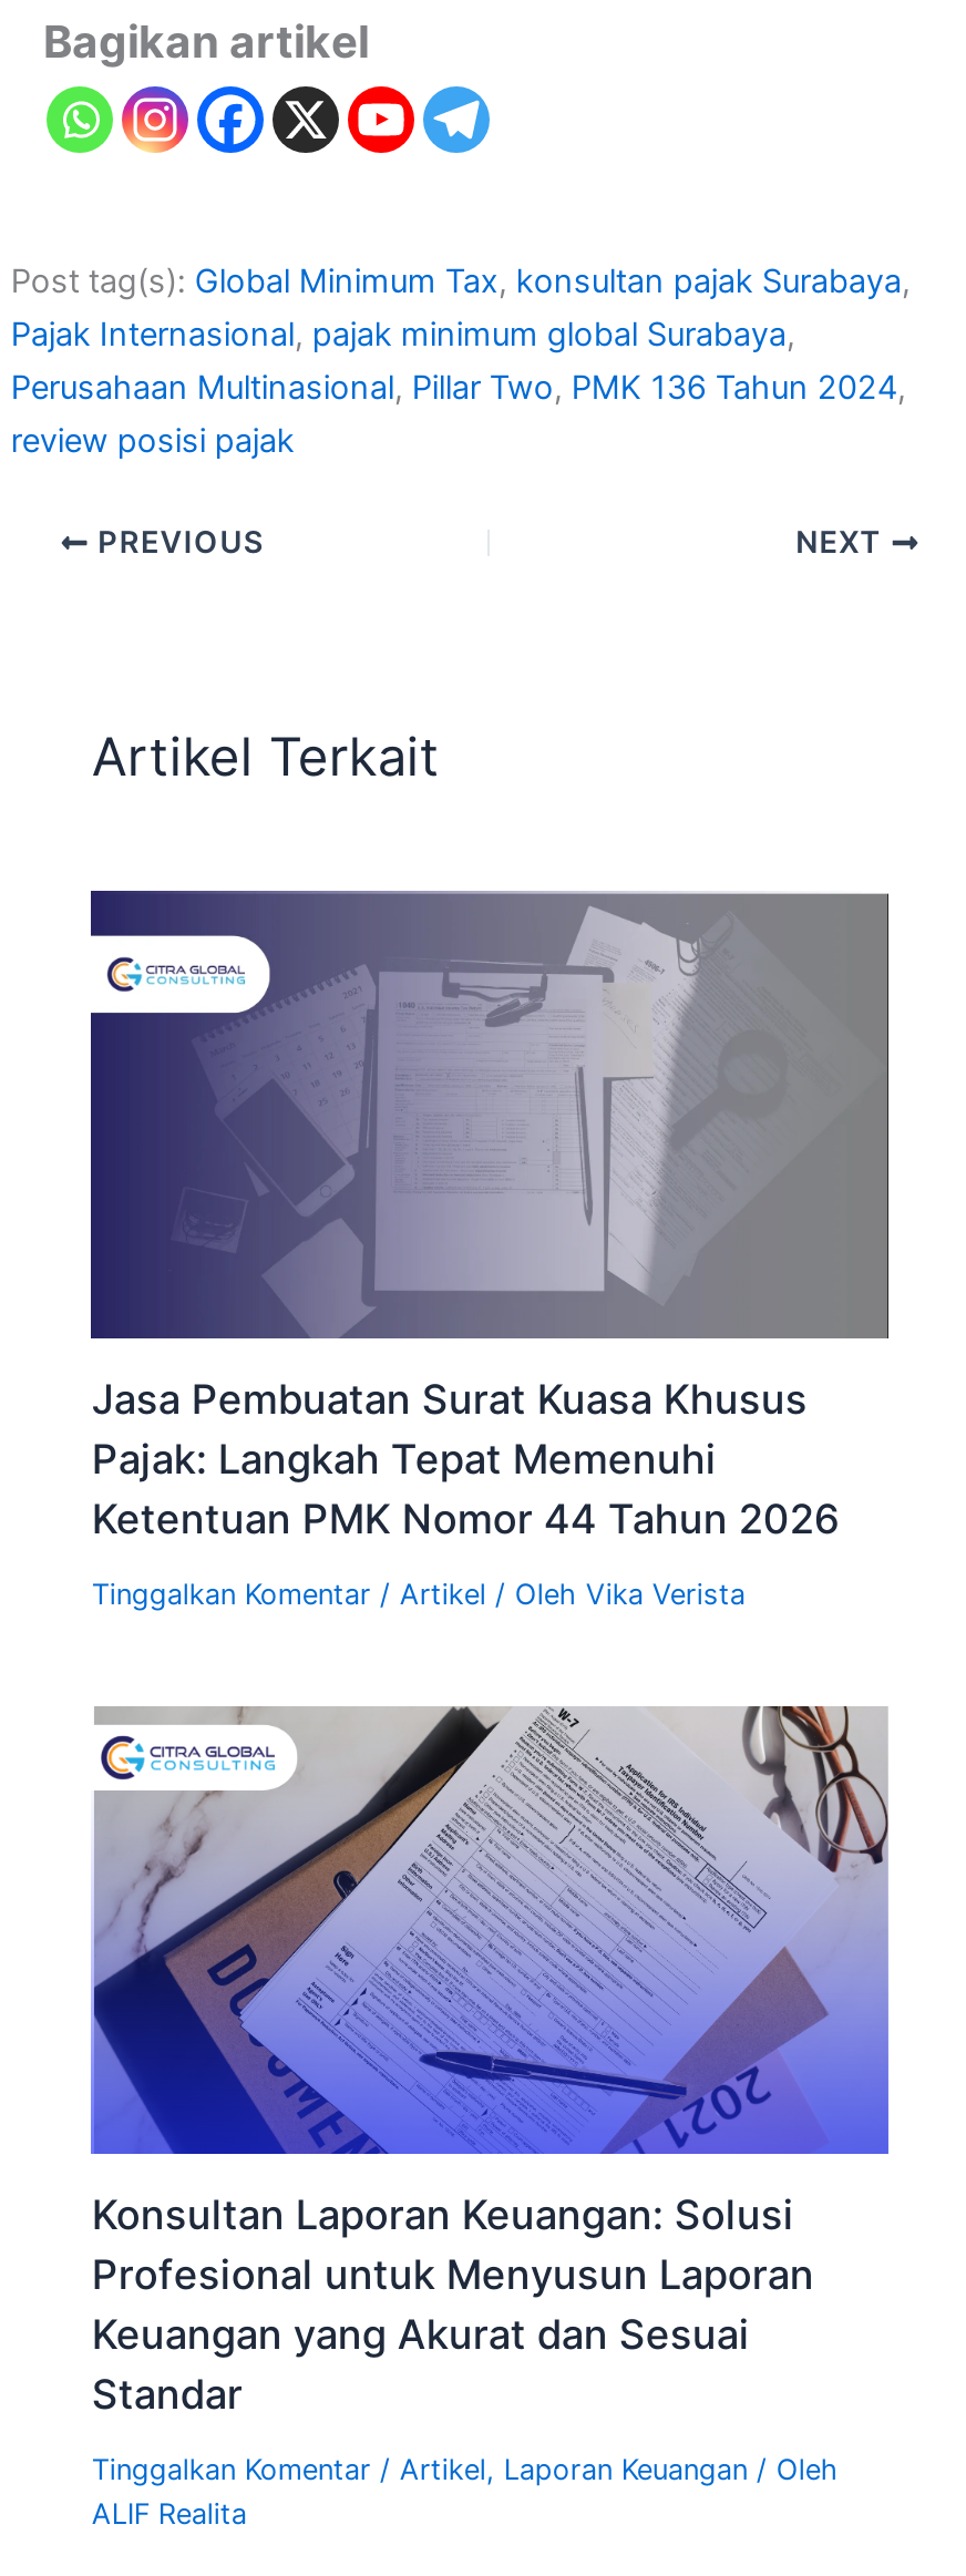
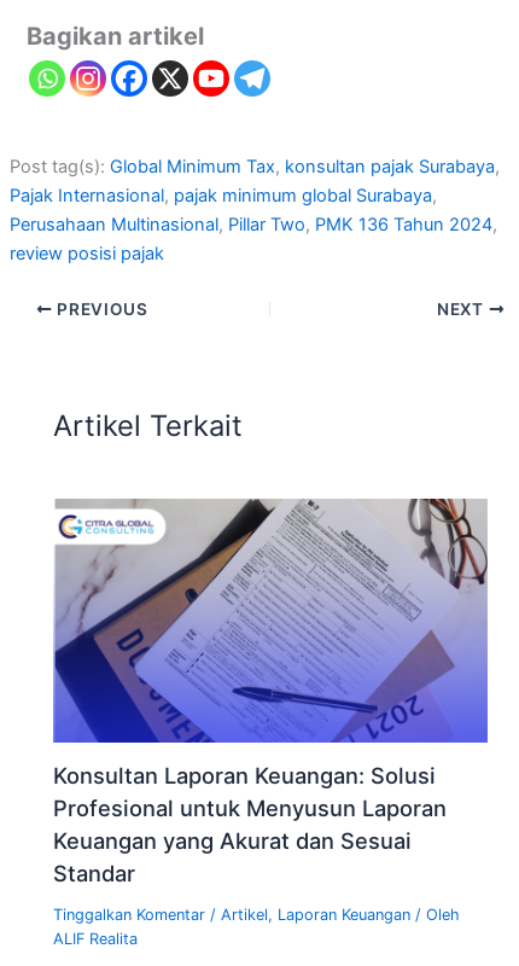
[89,891,891,1611] [image] | Jasa Pembuatan Surat Kuasa Khusus | Pajak: Langkah Tepat Memenuhi | Ketentuan PMK Nomor 44 Tahun 2026 | Tinggalkan Komentar / Artikel / Oleh Vika Verista -> none

